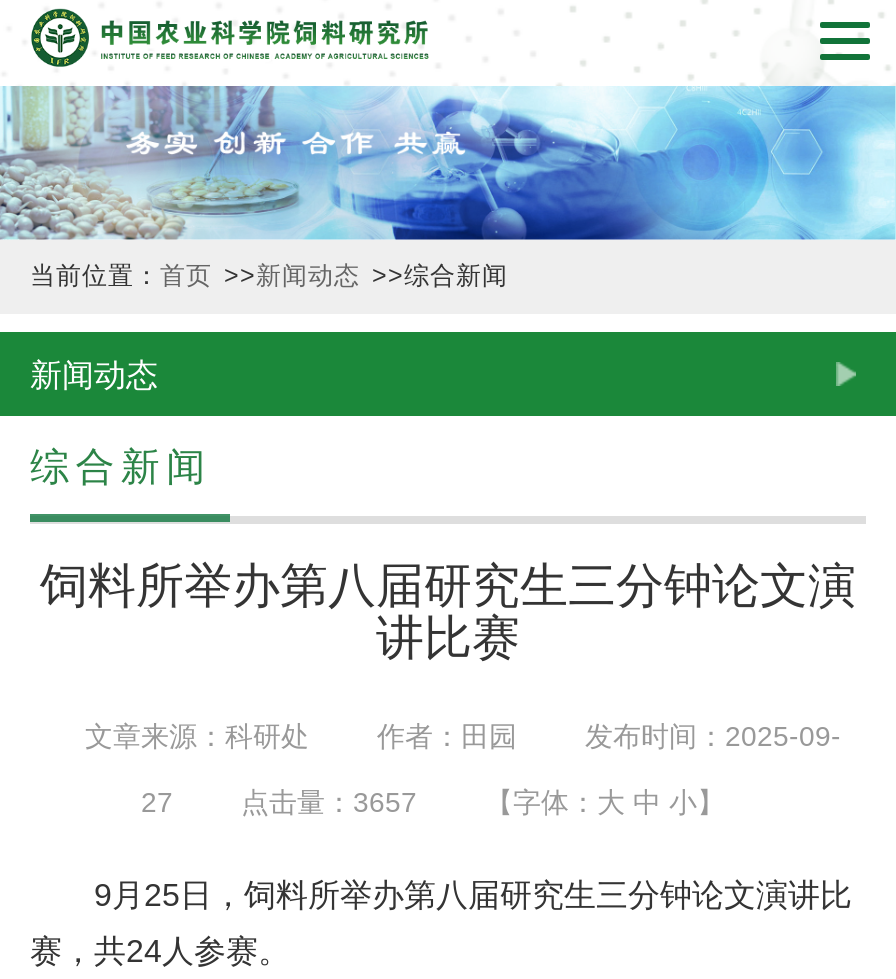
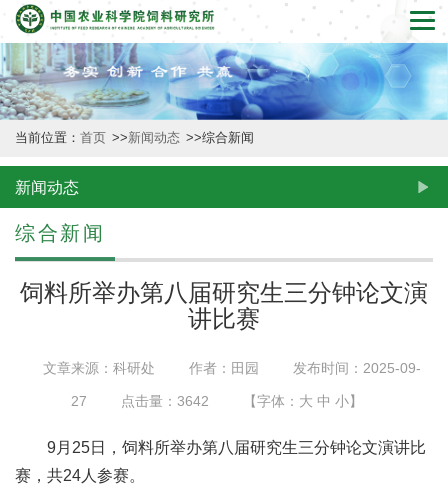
[241,786,417,818] 点击量：3657 -> [120,393,208,409] 点击量：3642

